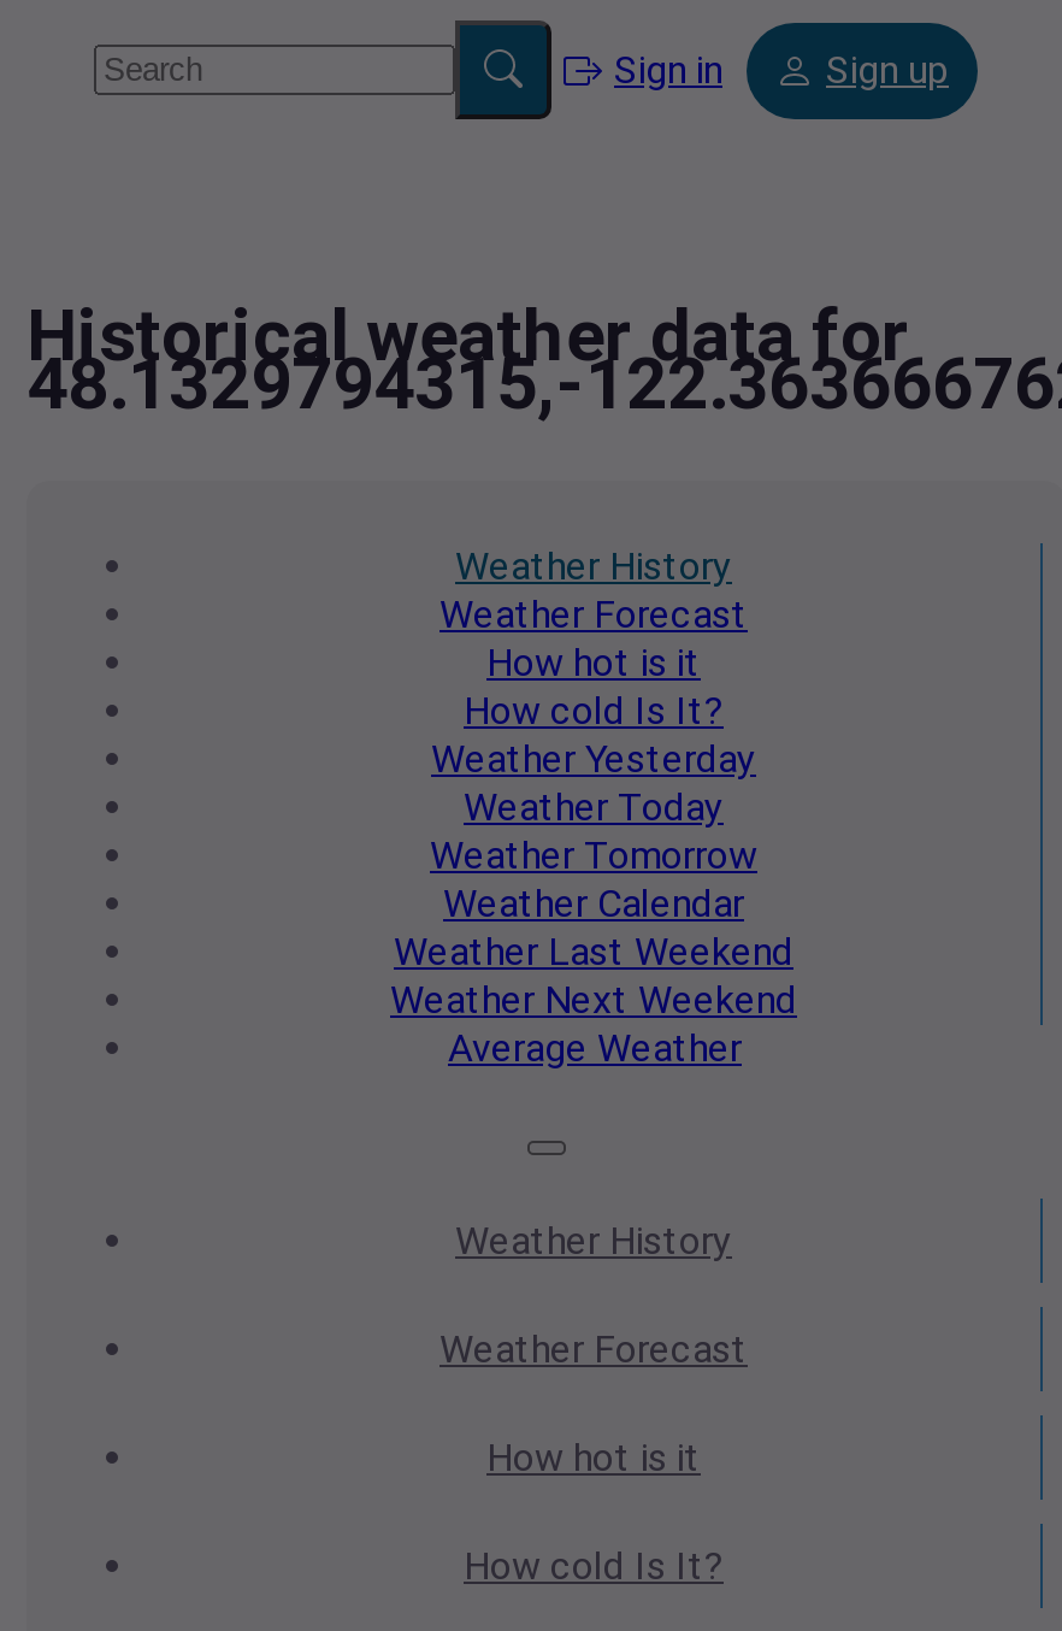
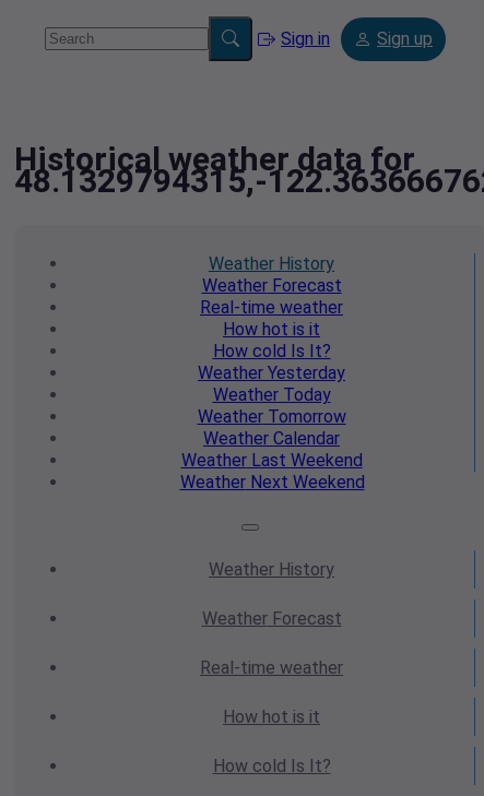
none -> [200,297,343,318] Real-time weather
[448,1025,742,1071] Average Weather -> none
none -> [200,657,343,678] Real-time weather

